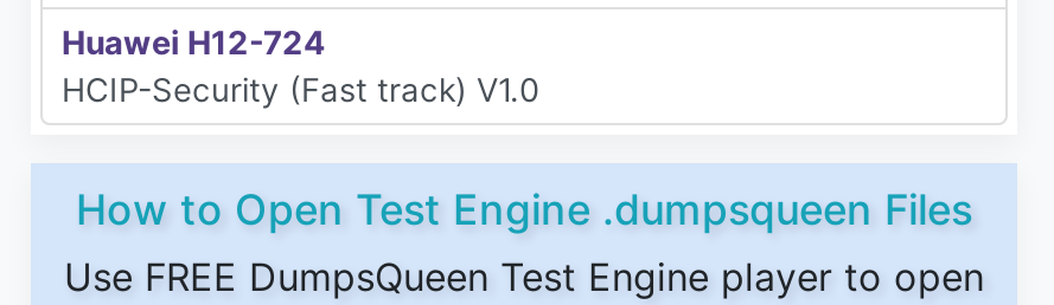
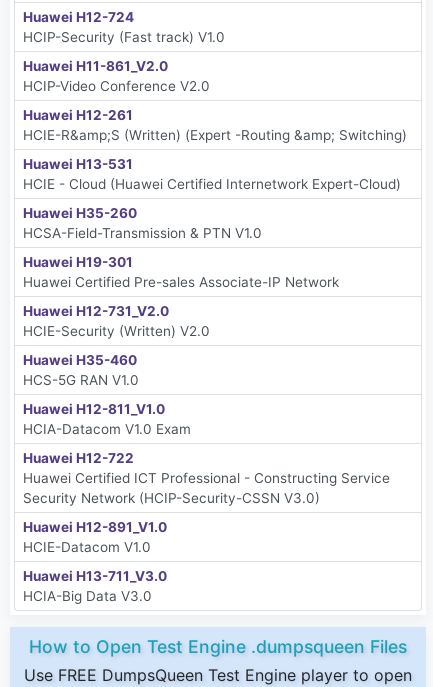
none -> [23,58,407,604] Huawei H11-861_V2.0 | HCIP-Video Conference V2.0 | Huawei H12-261 | HCIE-R&amp;S (Written) (Expert -Routing &amp; Switching) | Huawei H13-531 | HCIE - Cloud (Huawei Certified Internetwork Expert-Cloud) | Huawei H35-260 | HCSA-Field-Transmission & PTN V1.0 | Huawei H19-301 | Huawei Certified Pre-sales Associate-IP Network | Huawei H12-731_V2.0 | HCIE-Security (Written) V2.0 | Huawei H35-460 | HCS-5G RAN V1.0 | Huawei H12-811_V1.0 | HCIA-Datacom V1.0 Exam | Huawei H12-722 | Huawei Certified ICT Professional - Constructing Service | Security Network (HCIP-Security-CSSN V3.0) | Huawei H12-891_V1.0 | HCIE-Datacom V1.0 | Huawei H13-711_V3.0 | HCIA-Big Data V3.0

